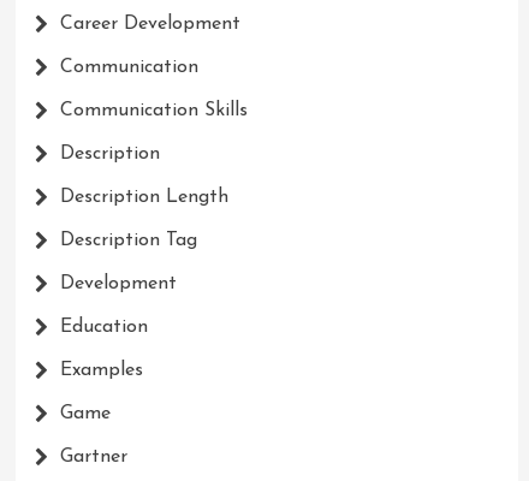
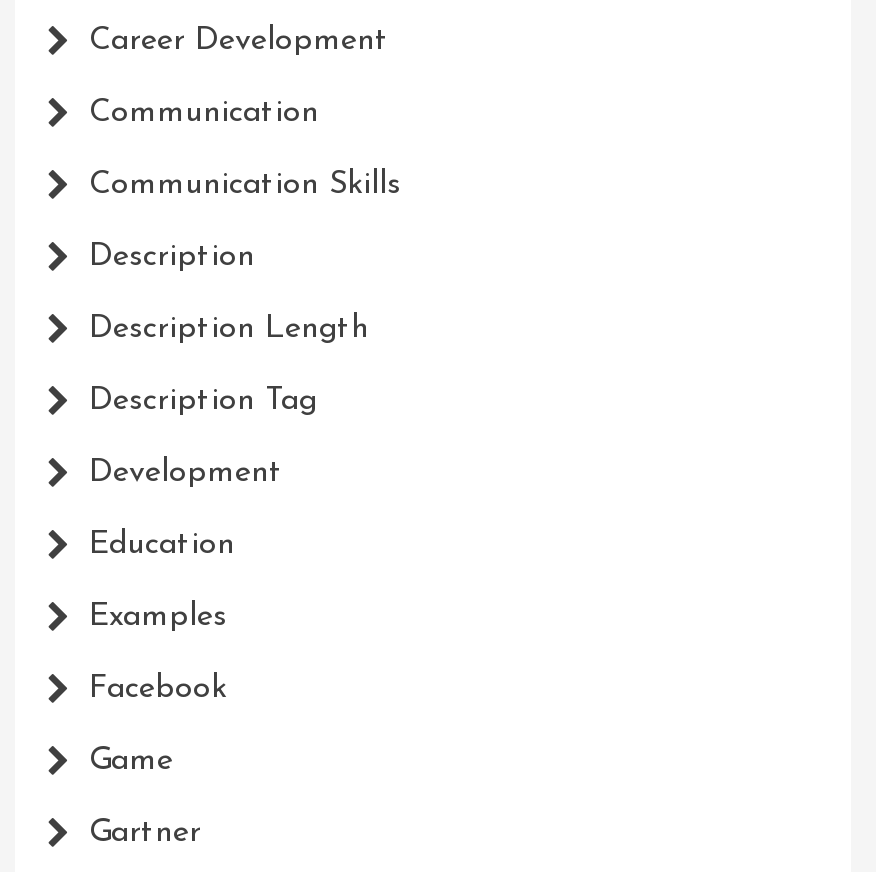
none -> [89,674,227,706] Facebook

